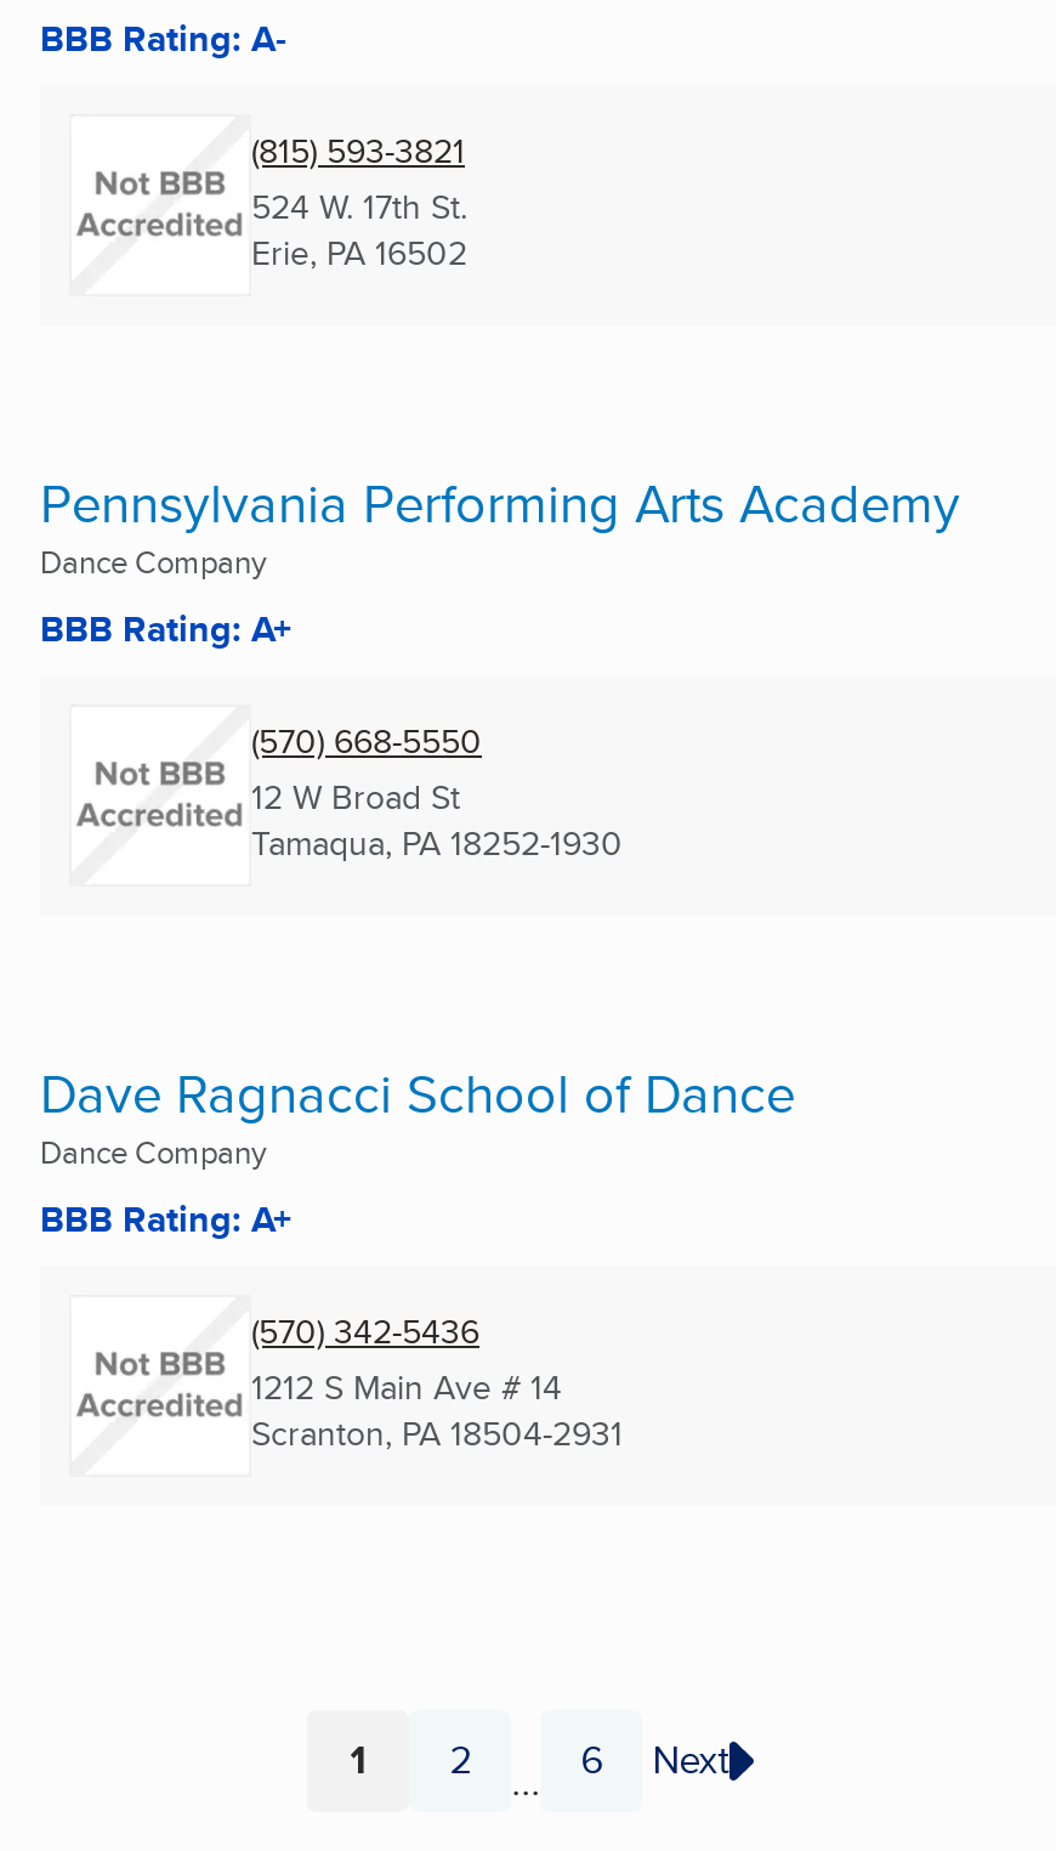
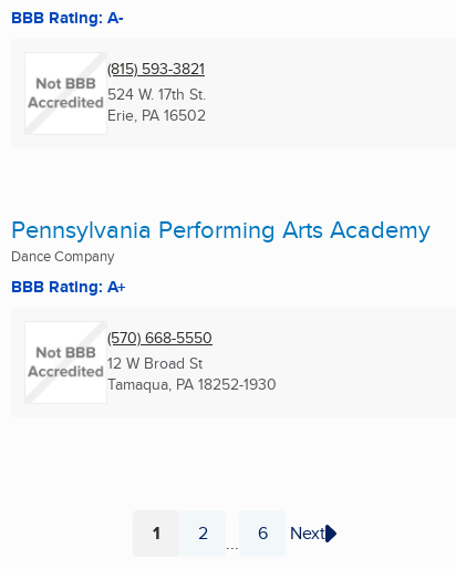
[40,1053,795,1457] Dave Ragnacci School of Dance | Dance Company | BBB Rating: A+ | (570) 342-5436 | 1212 S Main Ave # 14 | Scranton, PA 18504-2931 -> none

